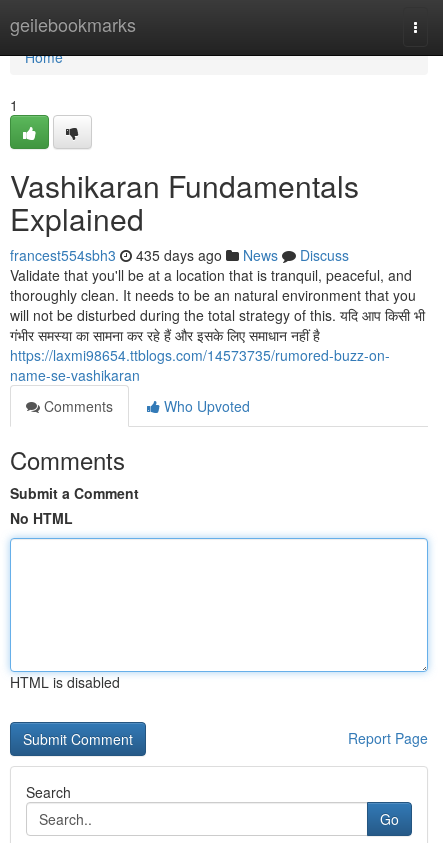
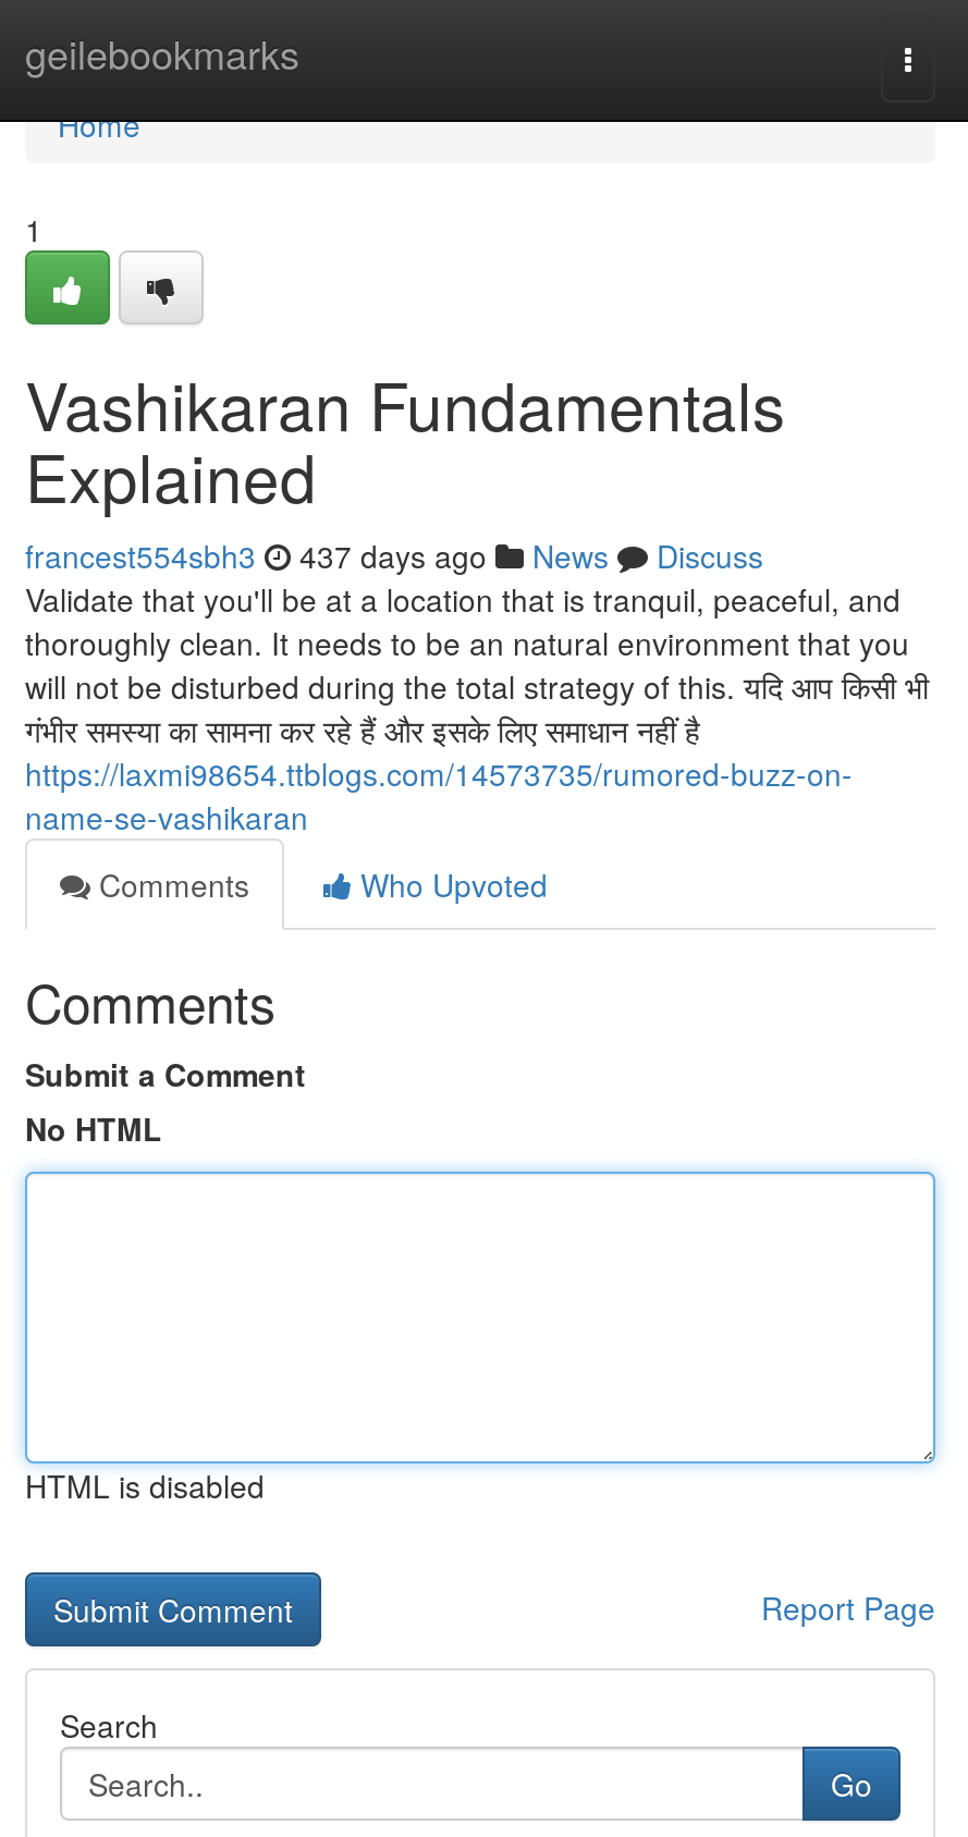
[10,245,349,265] francest554sbh3 435 days ago News Discuss -> [25,534,763,577] francest554sbh3 437 days ago News Discuss

